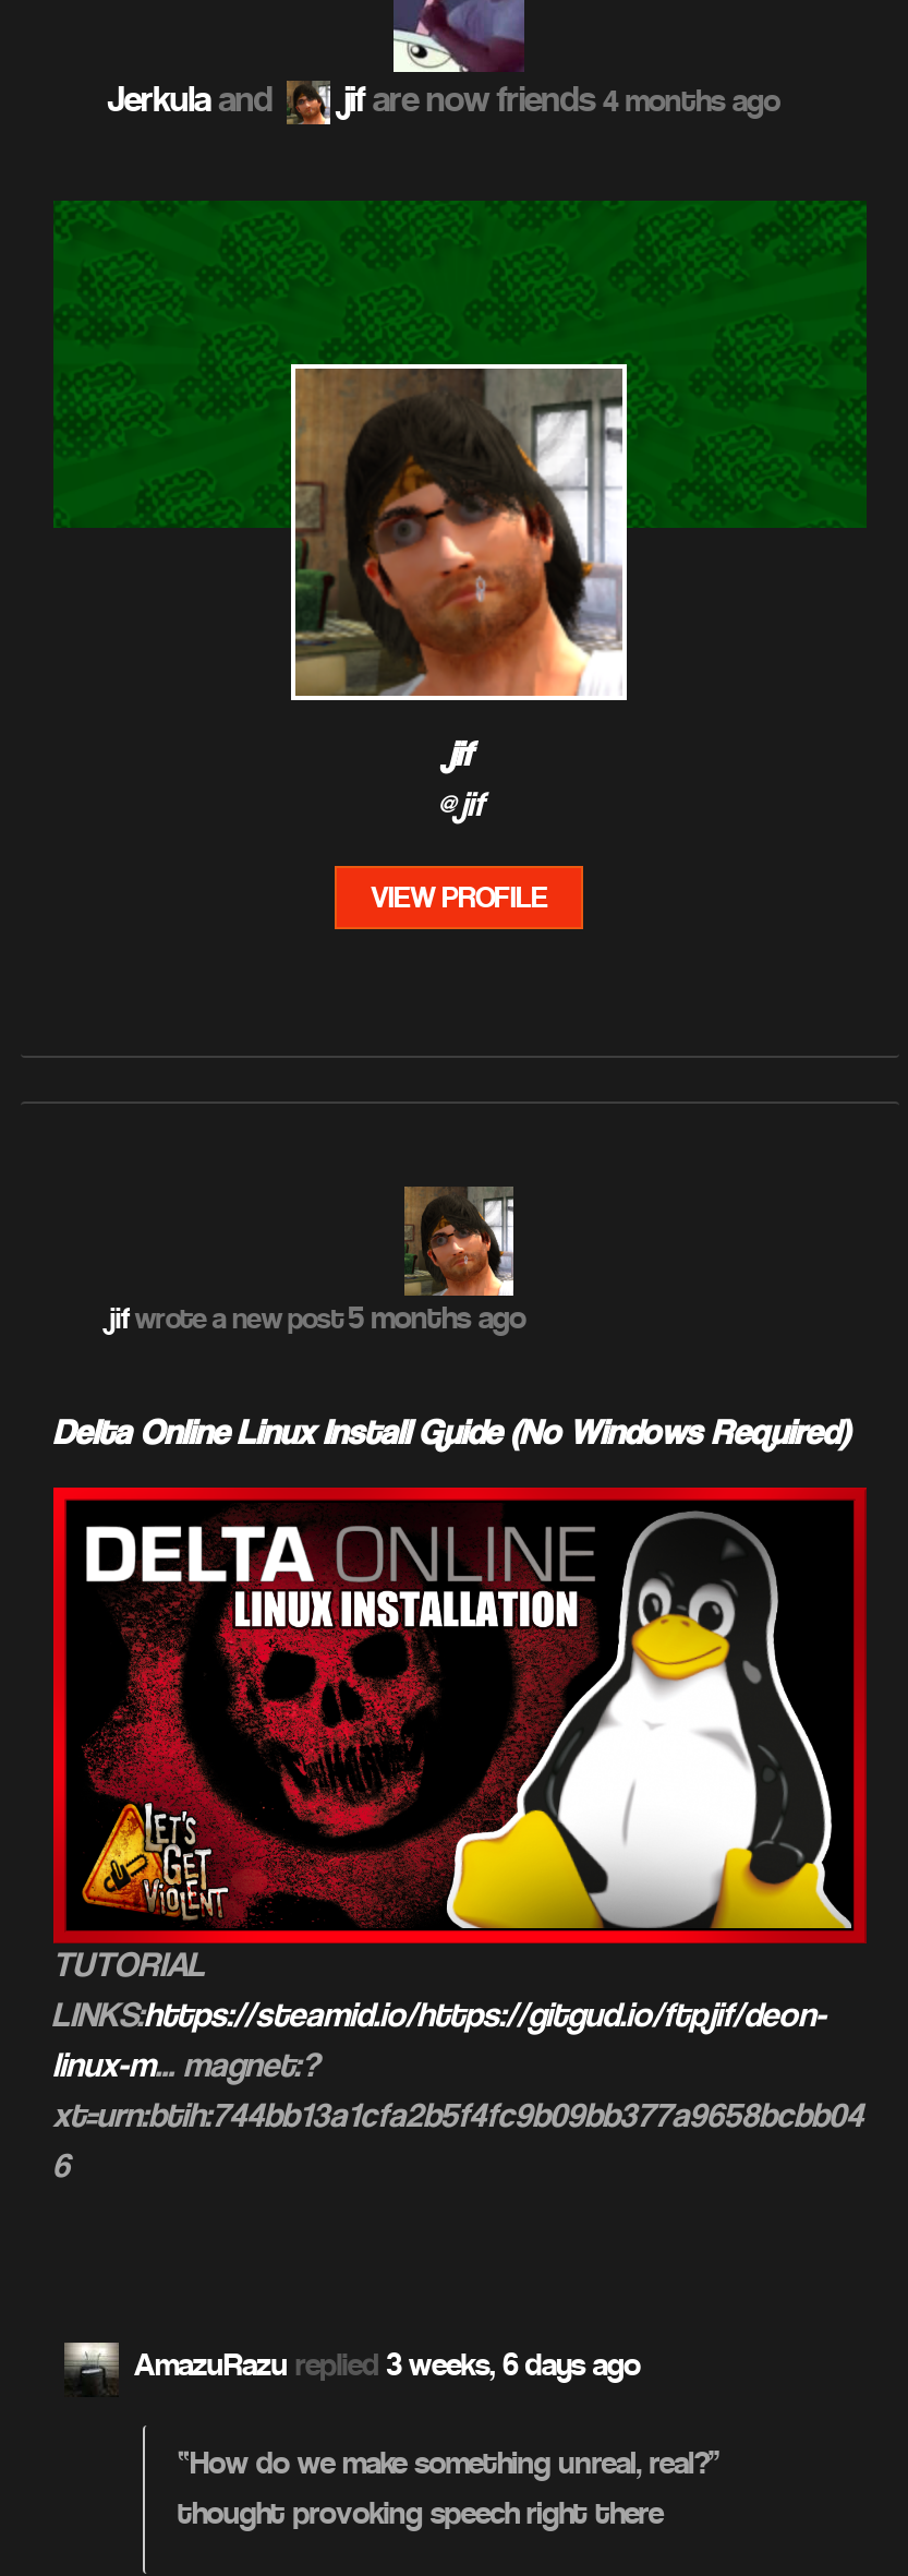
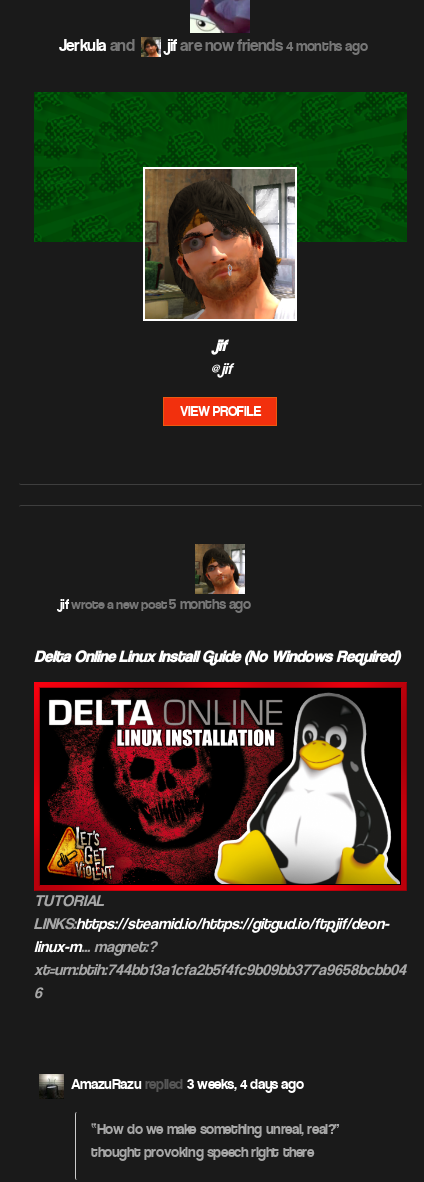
[134,2349,640,2386] AmazuRazu replied 3 weeks, 6 days ago -> [71,1077,303,1094] AmazuRazu replied 3 weeks, 4 days ago

